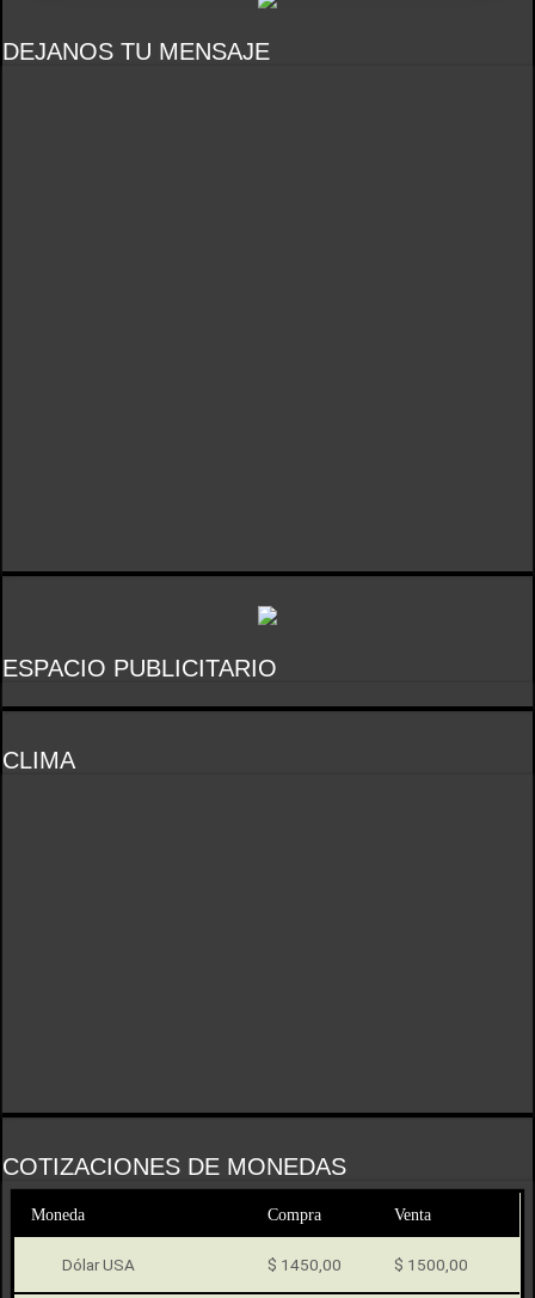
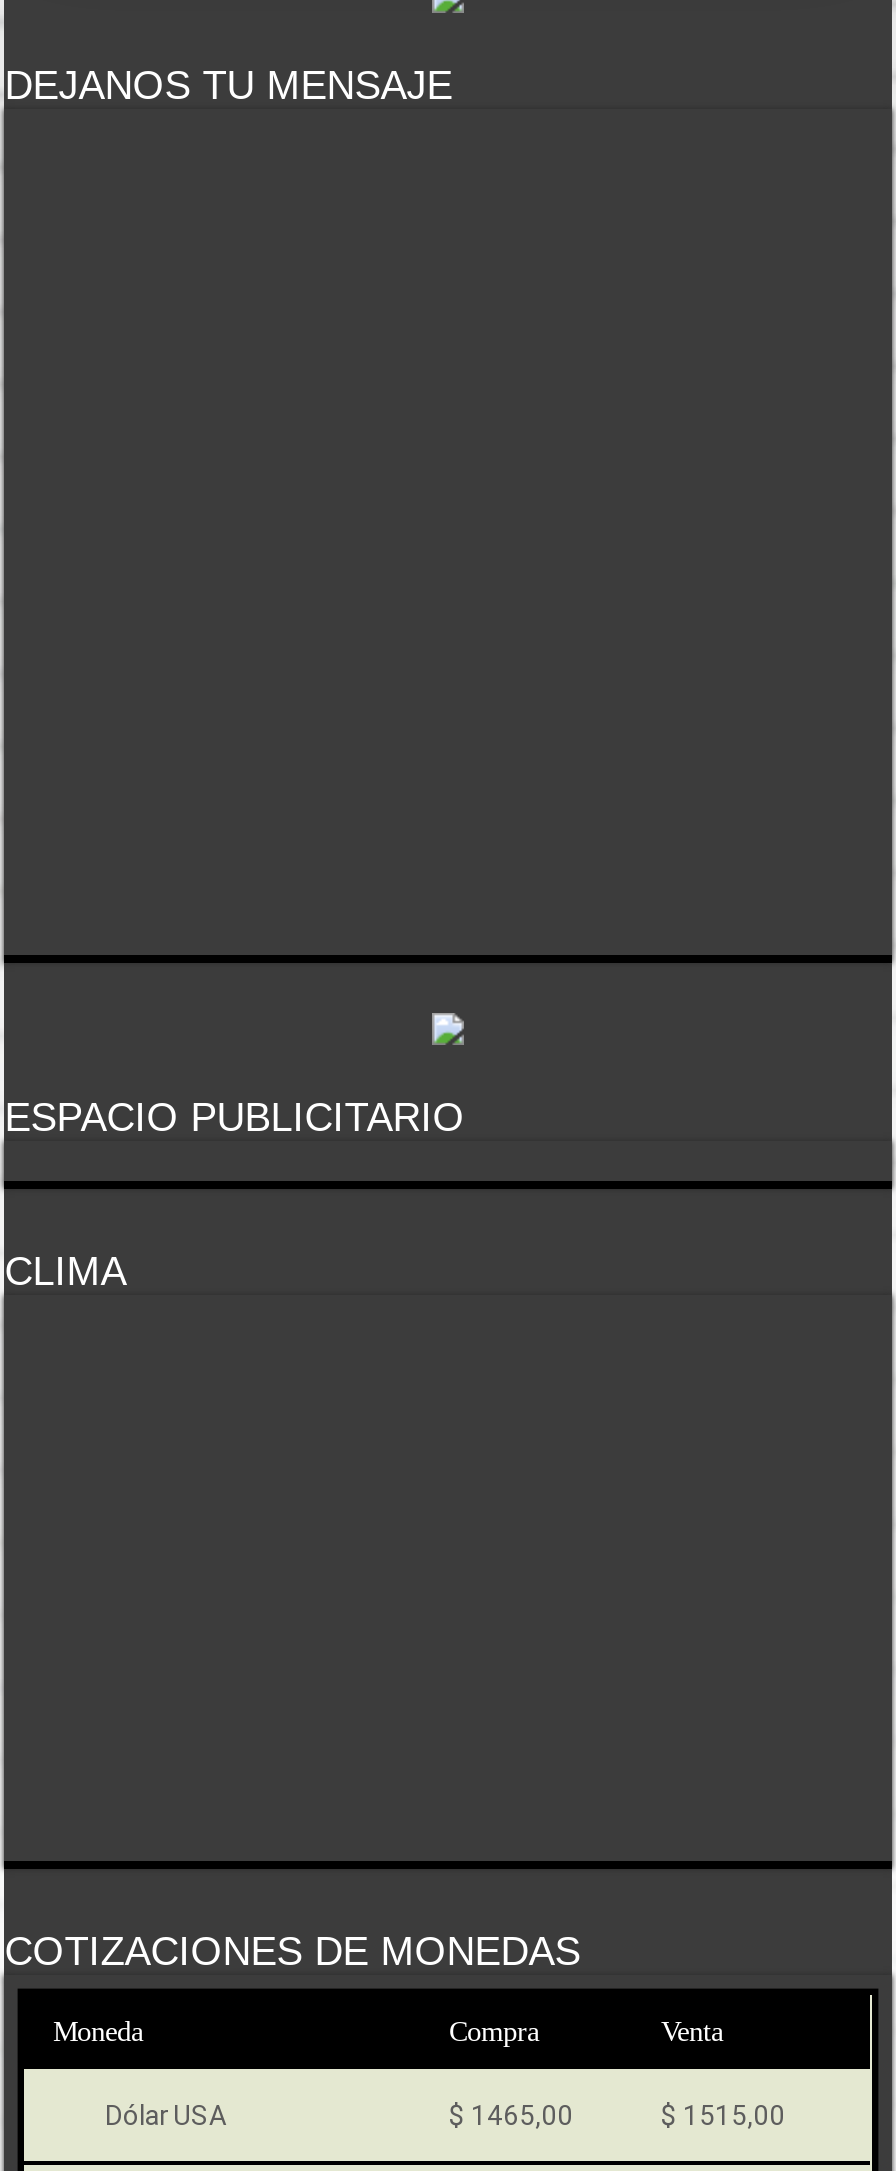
[268,1255,342,1274] $ 1450,00 -> [449,2100,573,2132] $ 1465,00
[395,1255,469,1274] $ 1500,00 -> [661,2100,785,2132] $ 1515,00

